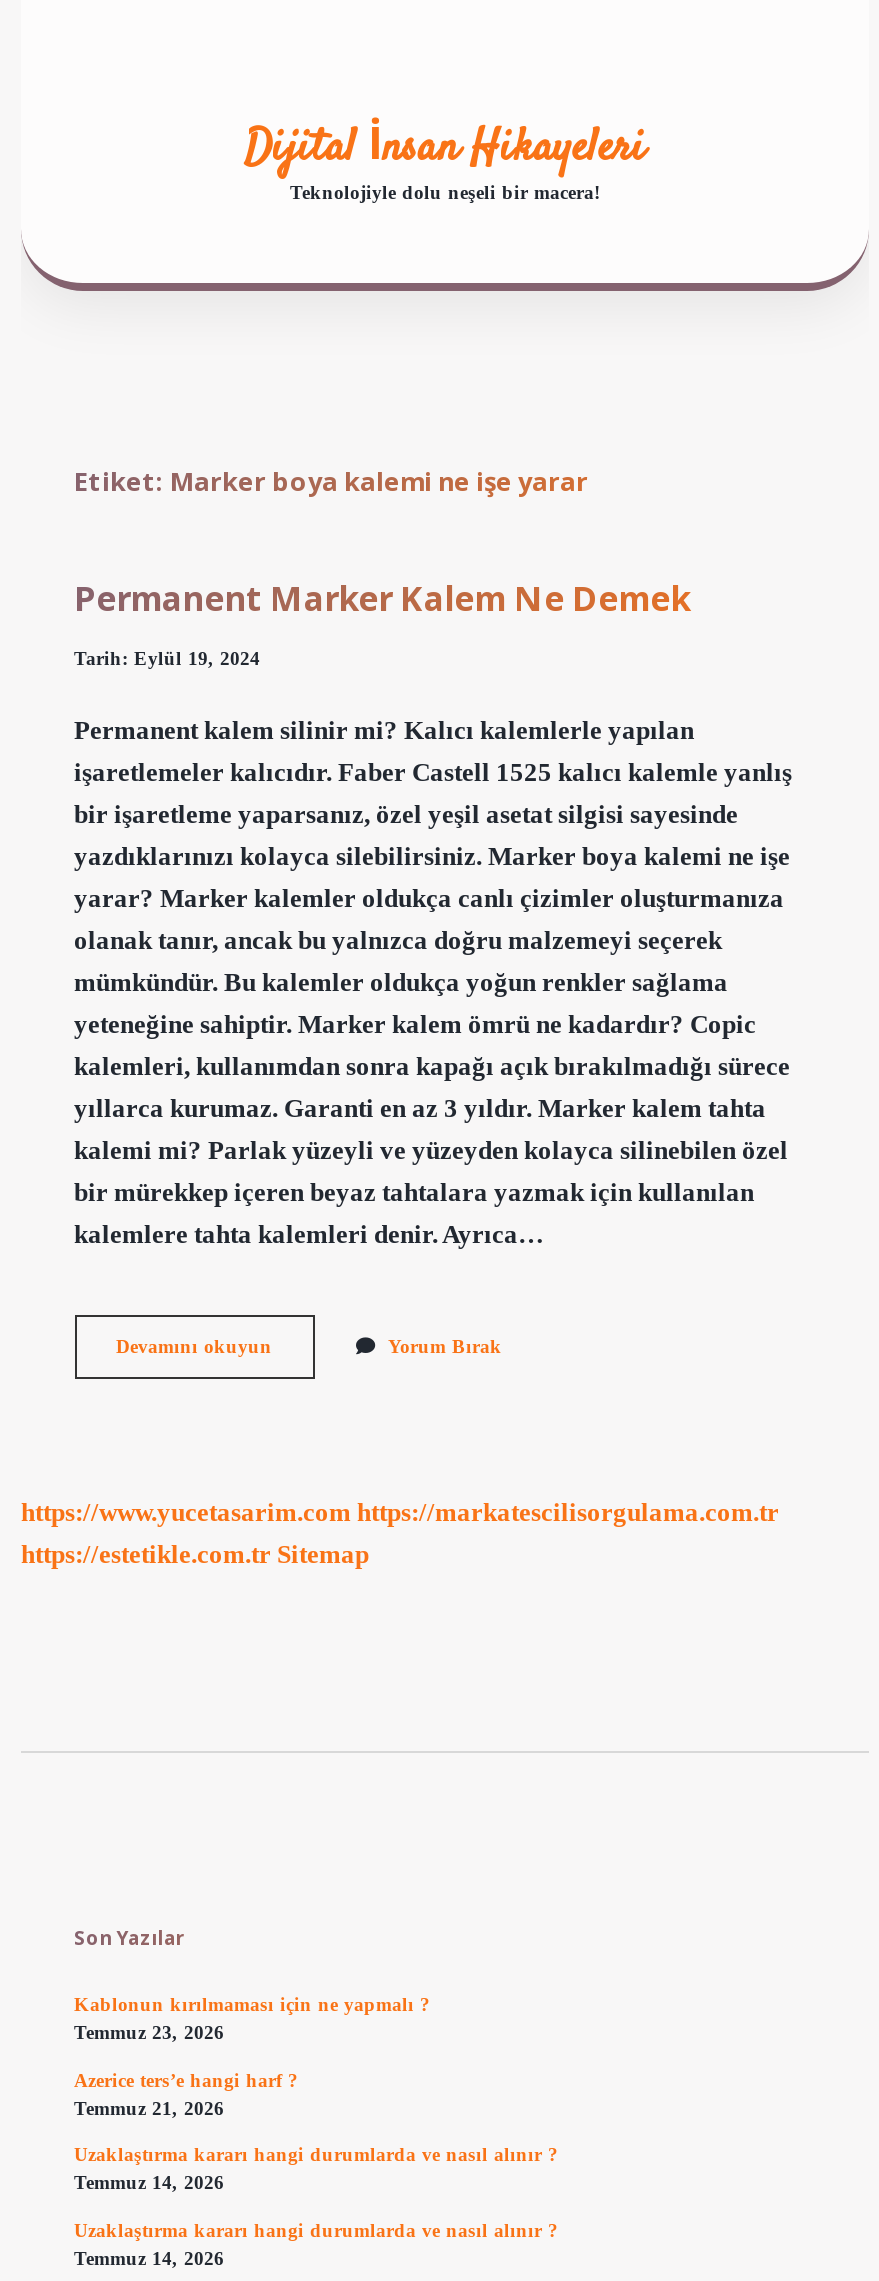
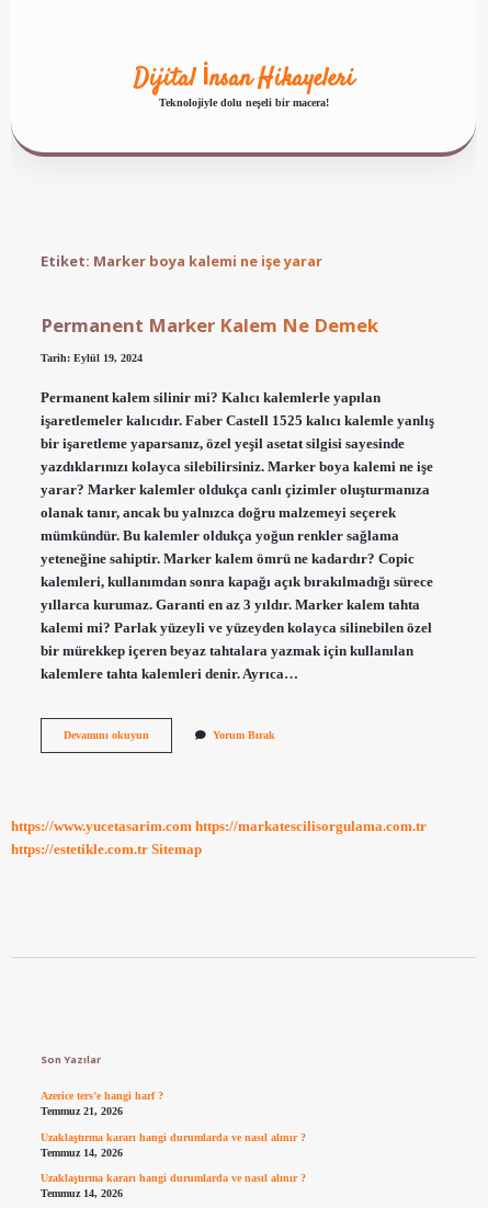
[74,1994,430,2044] Kablonun kırılmaması için ne yapmalı ? | Temmuz 23, 2026 -> none

